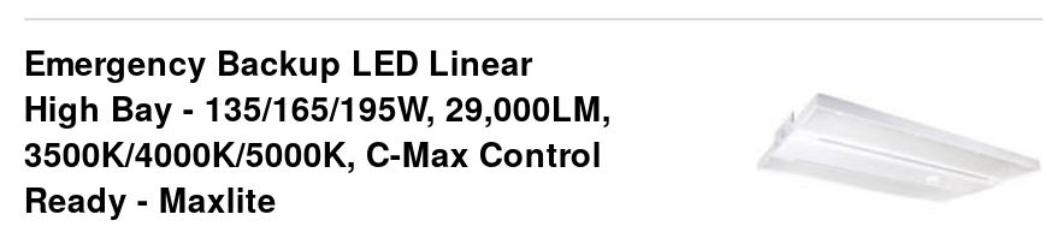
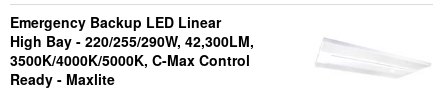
[24,83,611,132] High Bay - 135/165/195W, 29,000LM, -> [10,31,254,51] High Bay - 220/255/290W, 42,300LM,

